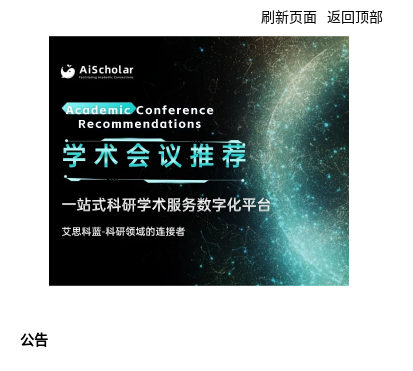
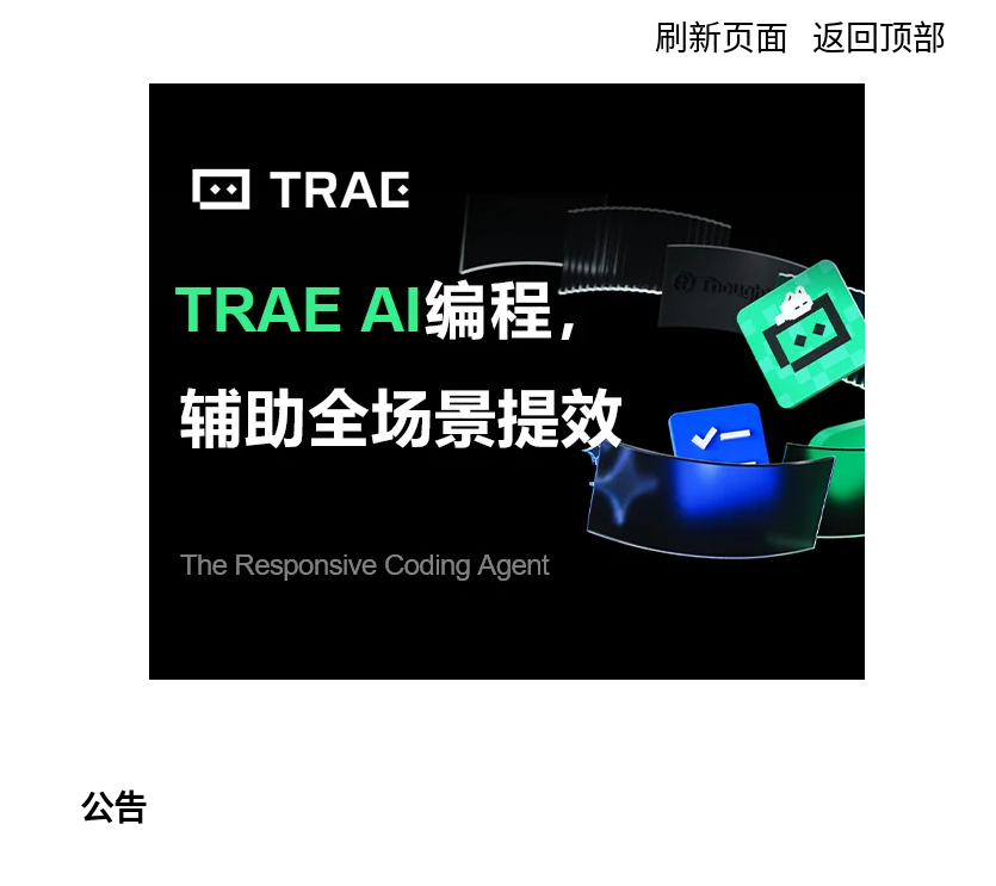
[52,36,350,287] [image] -> [159,82,867,683] [image]

